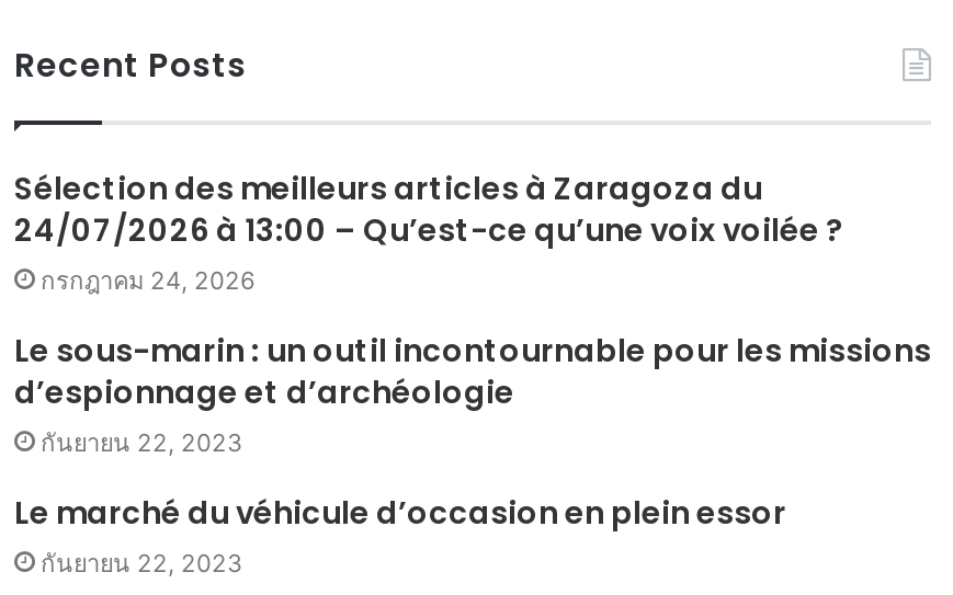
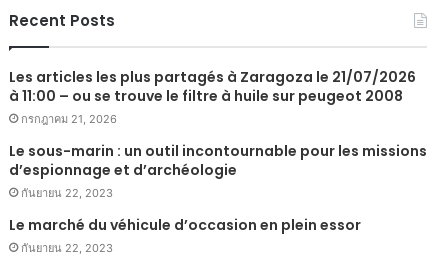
[14,167,843,296] Sélection des meilleurs articles à Zaragoza du | 24/07/2026 à 13:00 – Qu’est-ce qu’une voix voilée ? | กรกฎาคม 24, 2026 -> [9,67,416,126] Les articles les plus partagés à Zaragoza le 21/07/2026 | à 11:00 – ou se trouve le filtre à huile sur peugeot 2008 | กรกฎาคม 21, 2026

